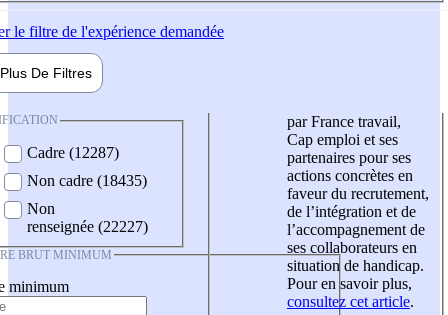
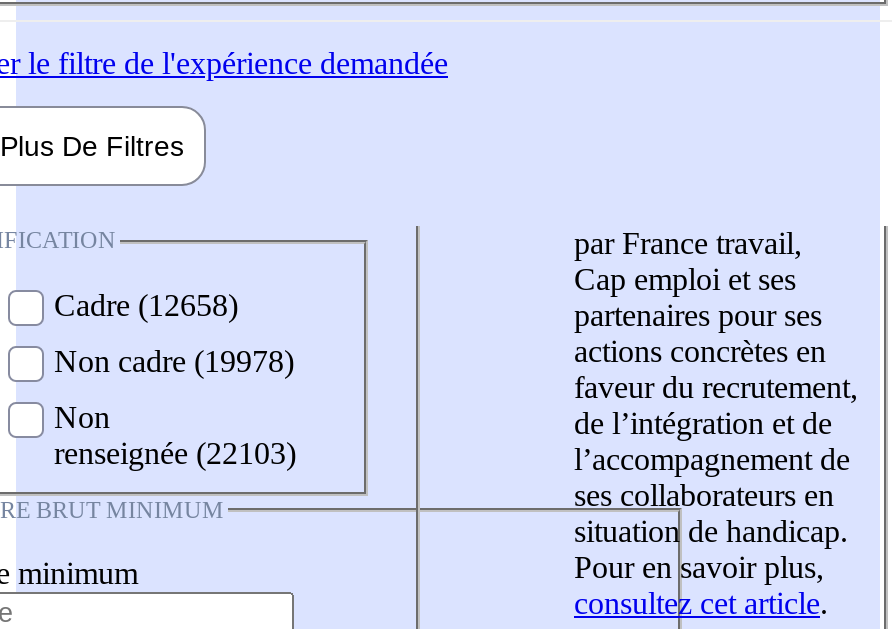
[27,144,119,161] Cadre (12287) -> [54,288,238,322] Cadre (12658)
[27,172,147,189] Non cadre (18435) -> [54,344,294,378] Non cadre (19978)
[27,218,148,235] renseignée (22227) -> [54,436,296,470] renseignée (22103)

